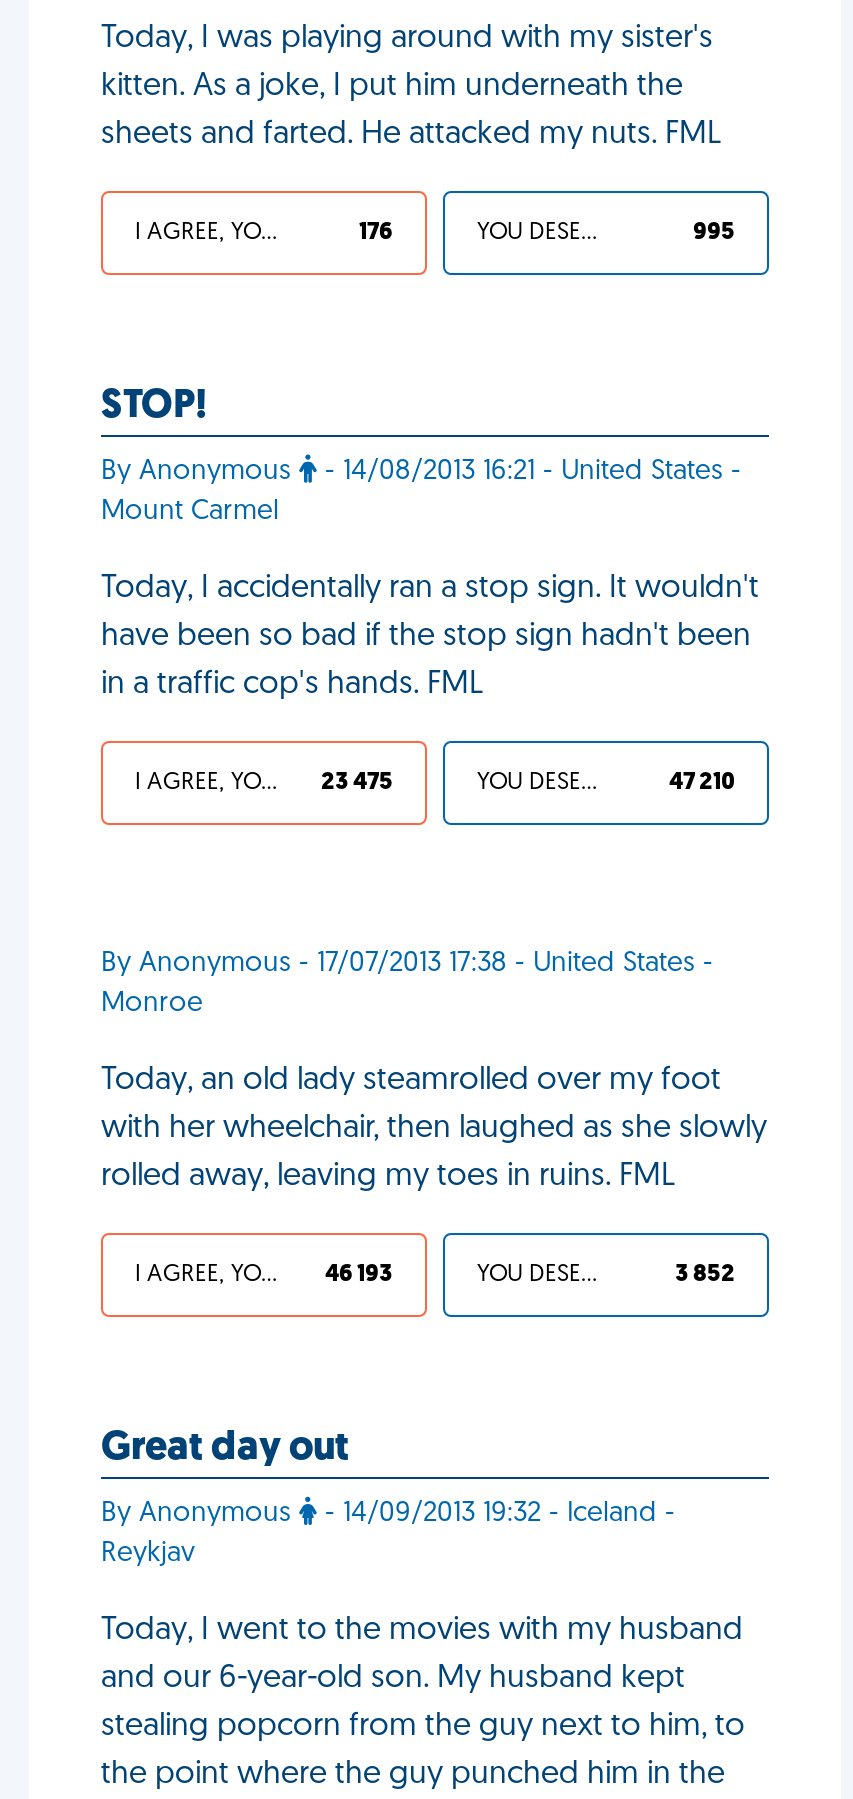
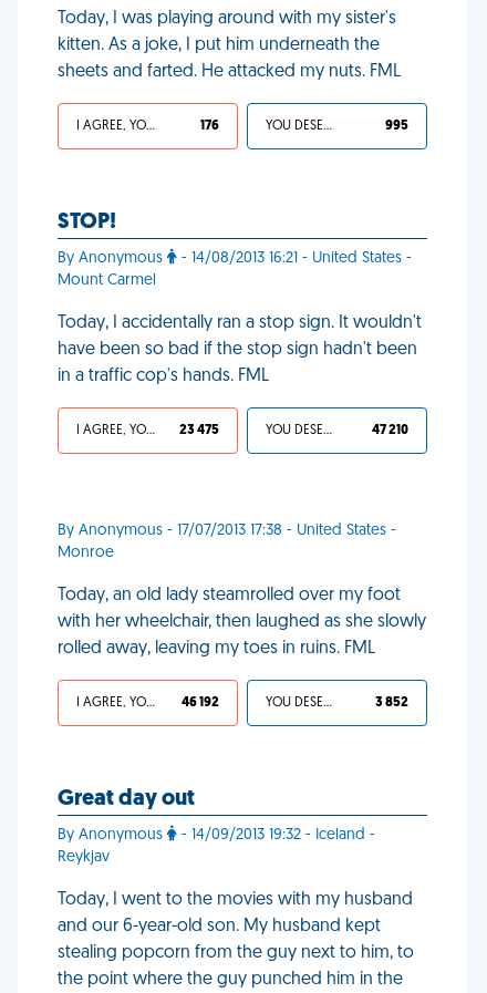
[325,1263,393,1287] 46 193 -> [182,696,219,710] 46 192

